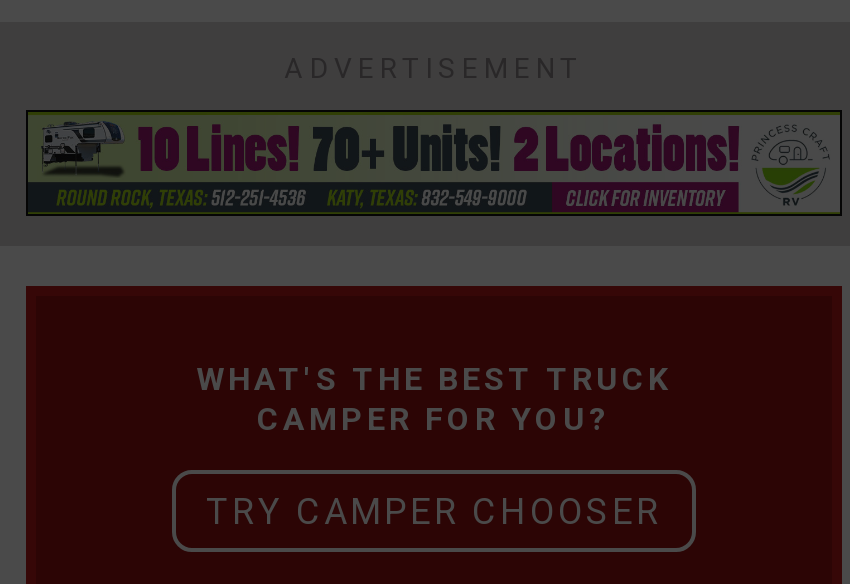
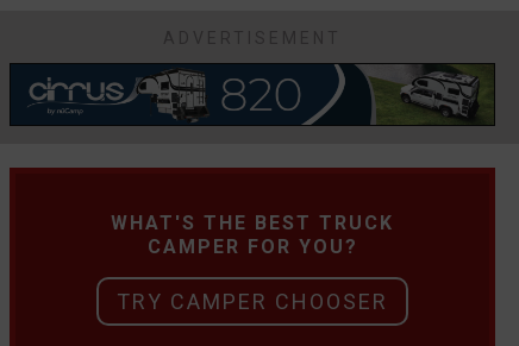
[26,110,840,216] [image] -> [10,63,495,126] [image]

